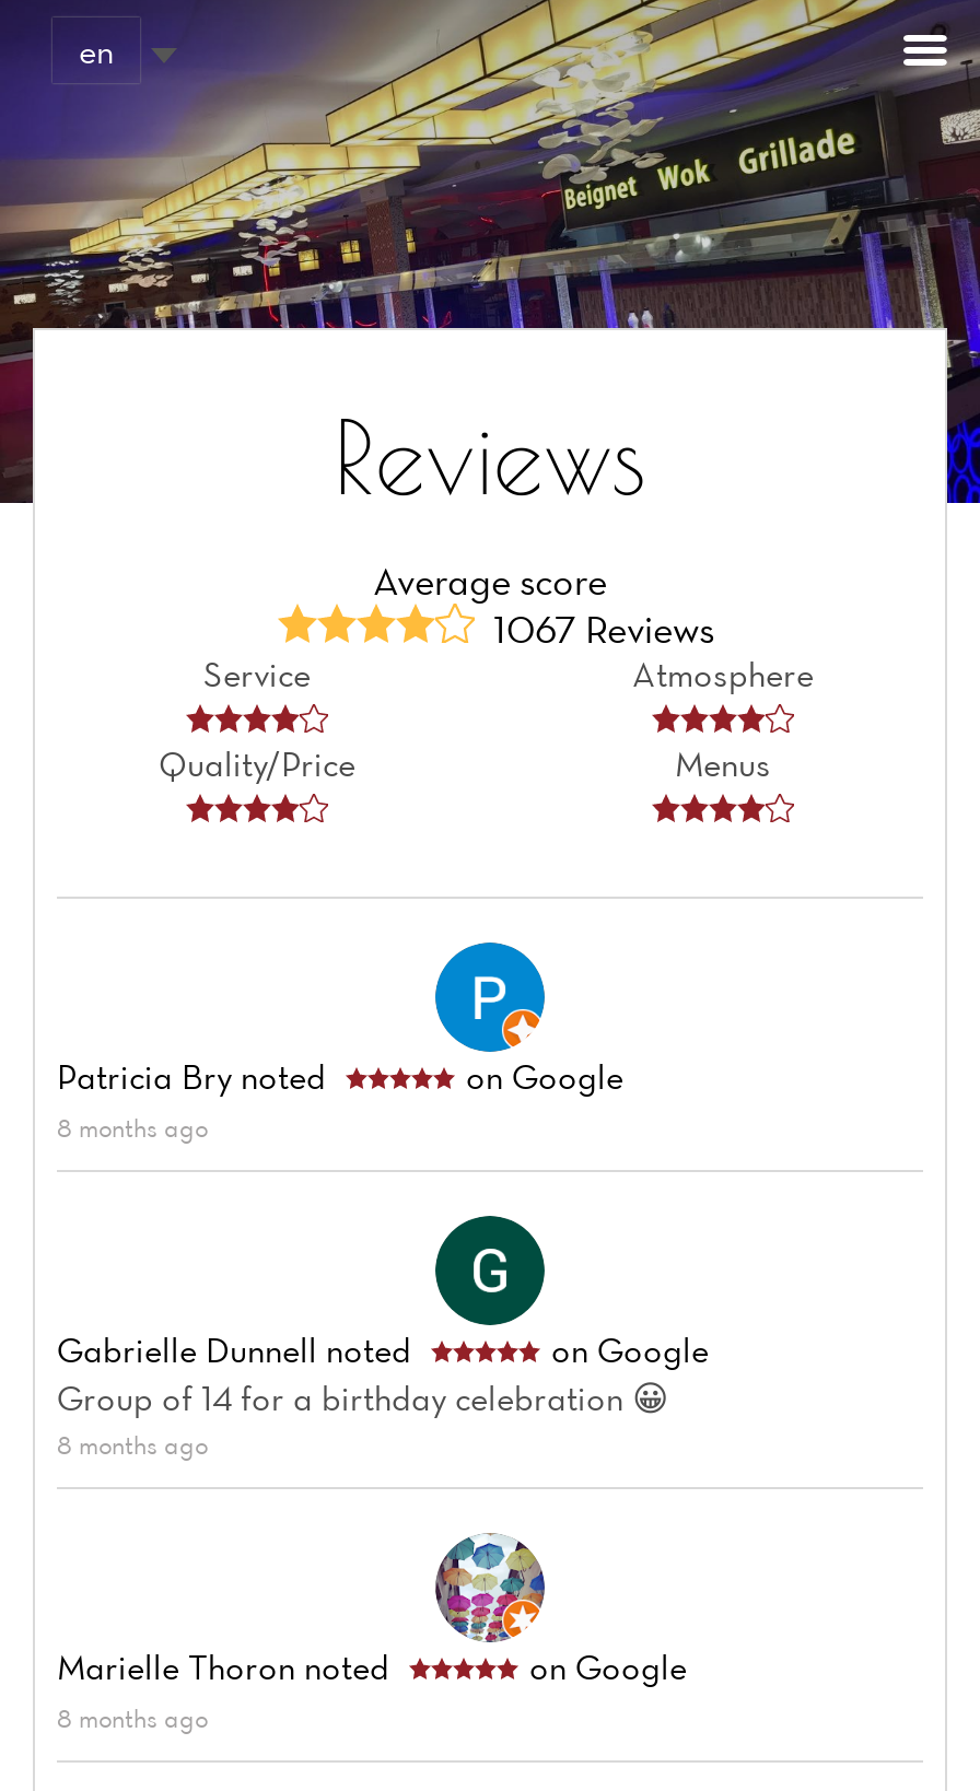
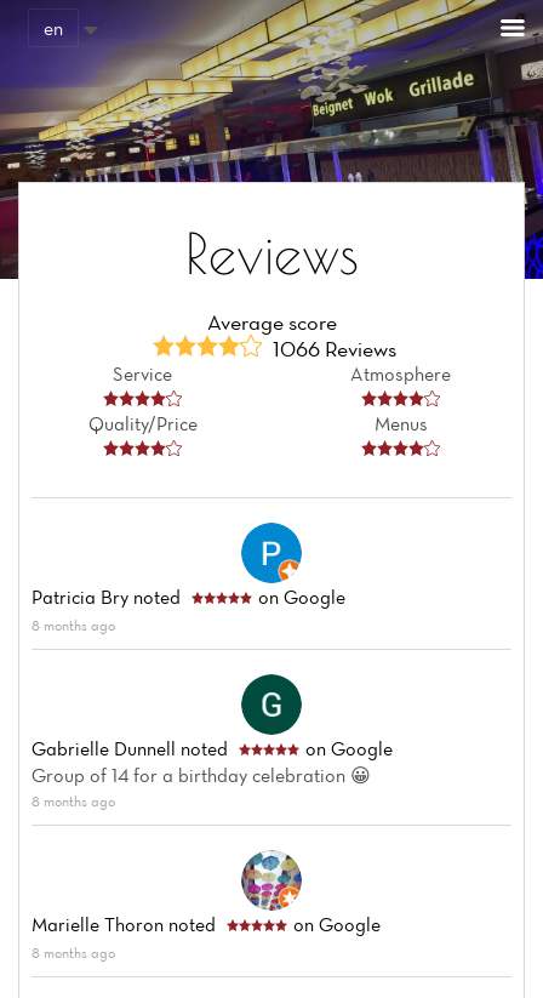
[485,604,714,655] 1067 Reviews -> [268,335,396,363] 1066 Reviews

